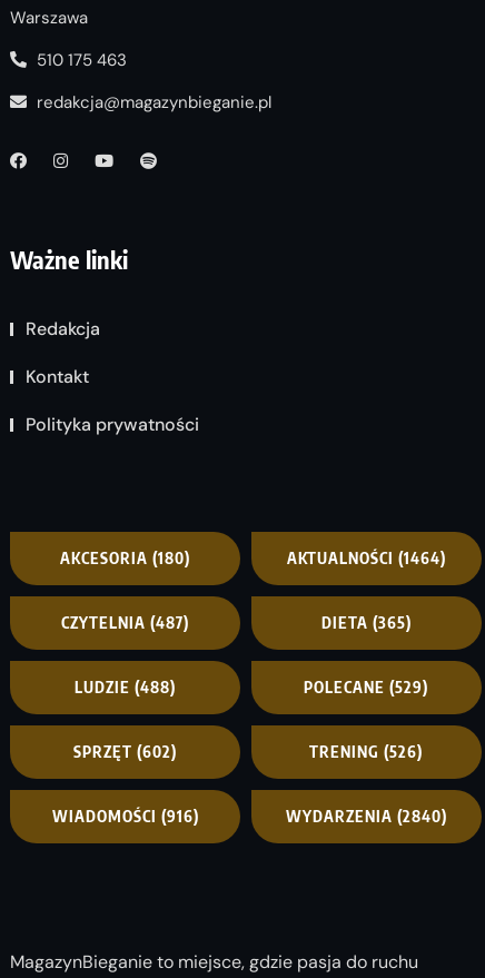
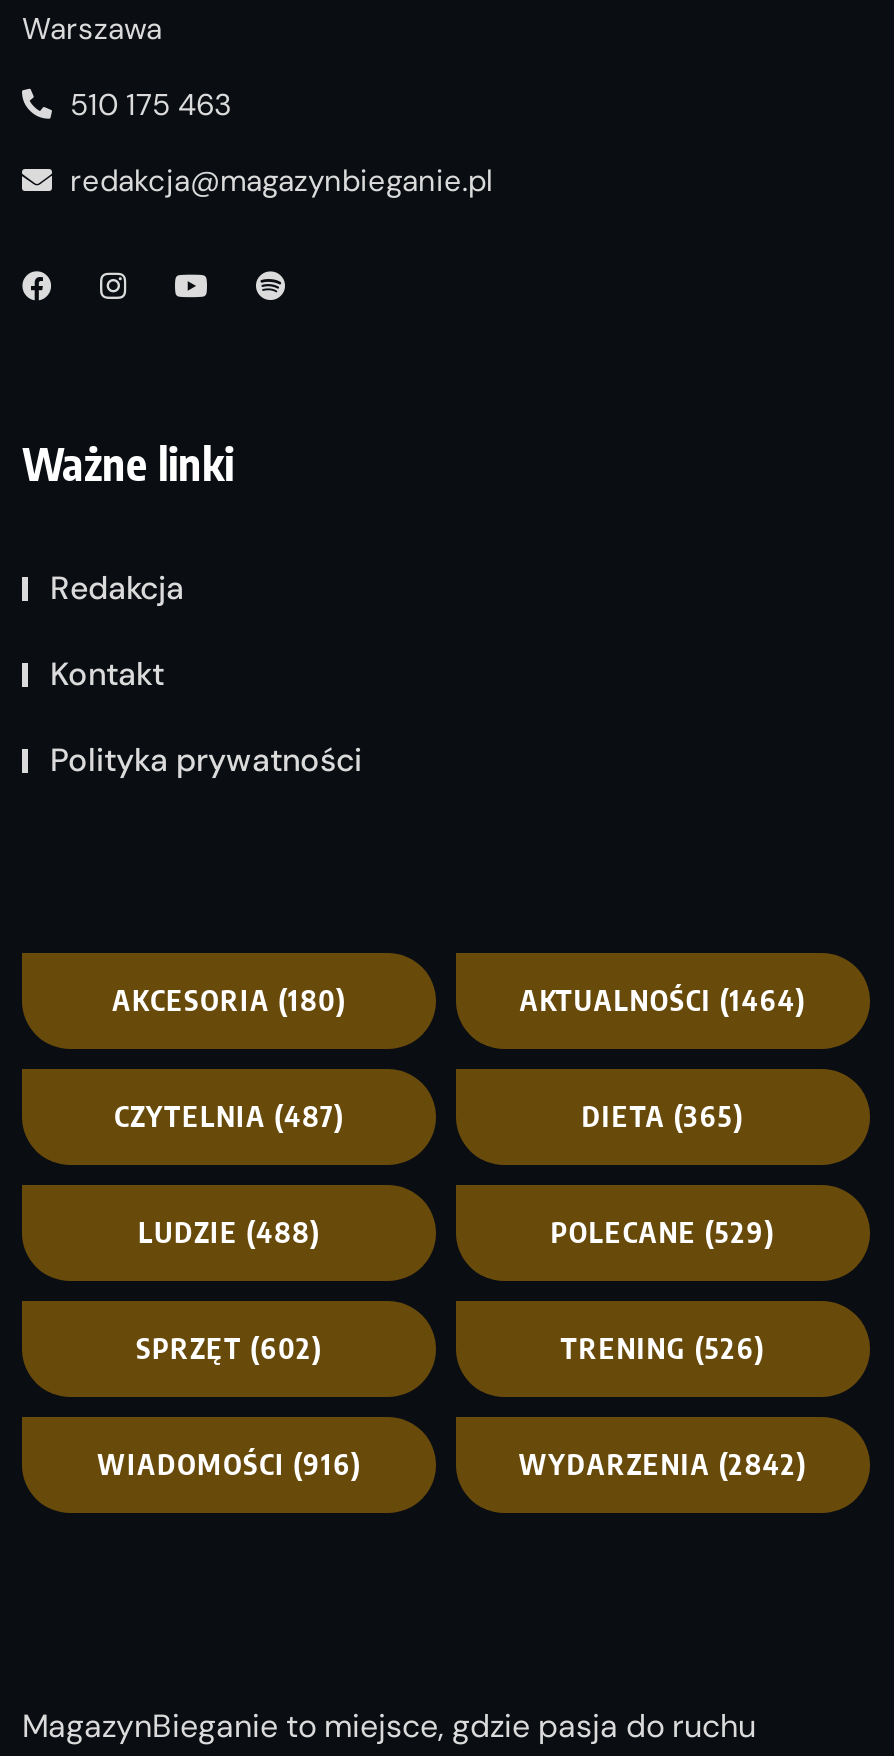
[286,807,447,826] WYDARZENIA (2840) -> [519,1448,807,1482] WYDARZENIA (2842)

